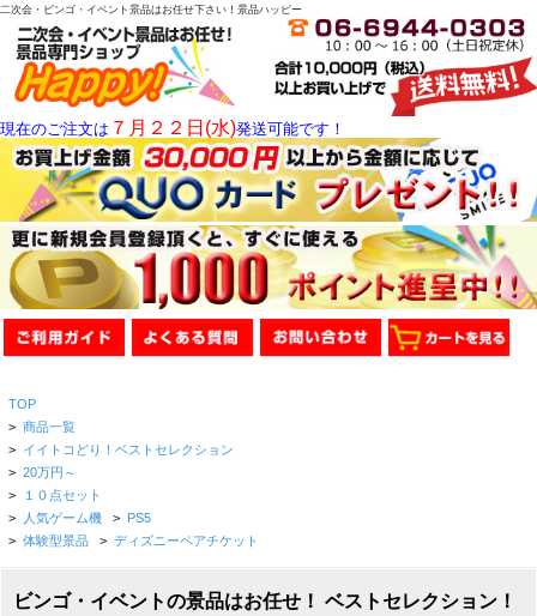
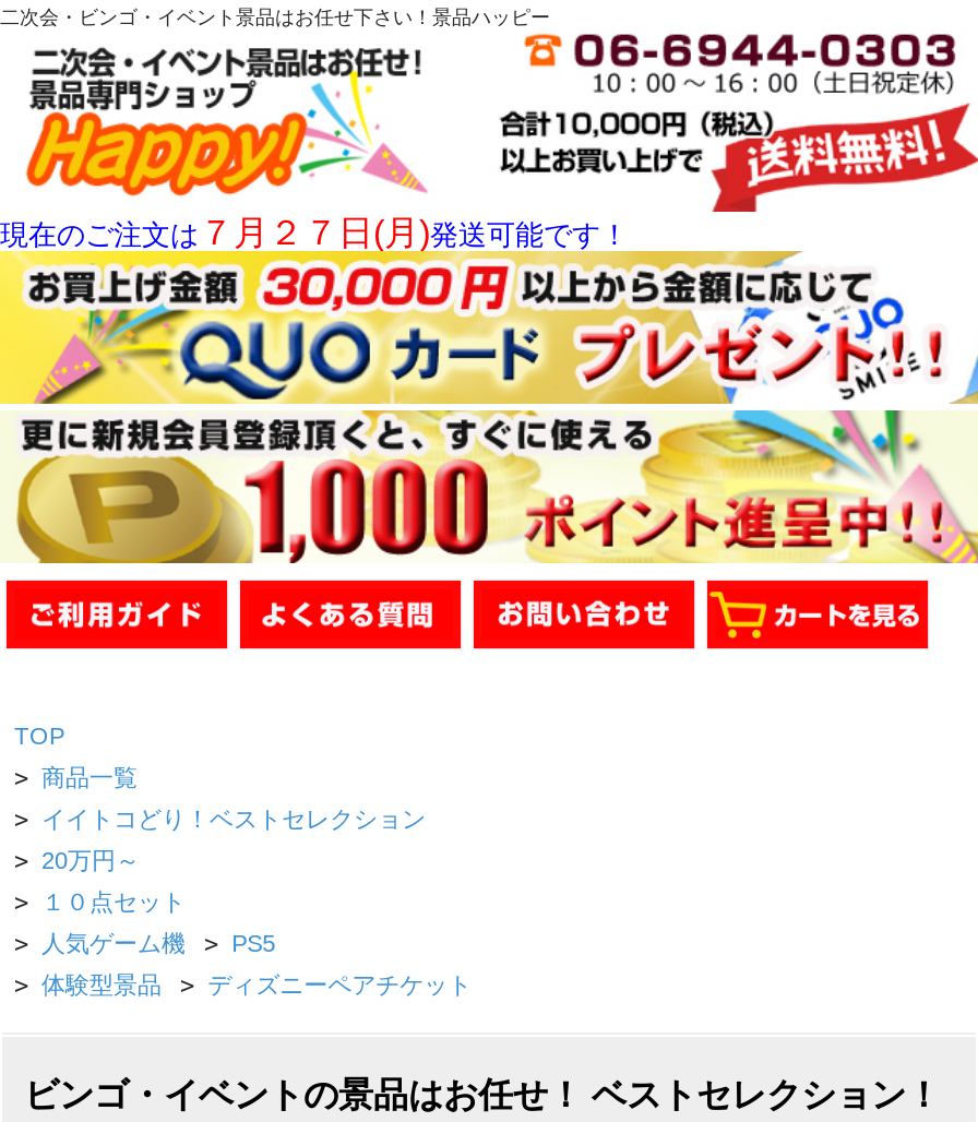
[0,117,345,138] 現在のご注文は７月２２日(水)発送可能です！ -> [0,214,629,251] 現在のご注文は７月２７日(月)発送可能です！

